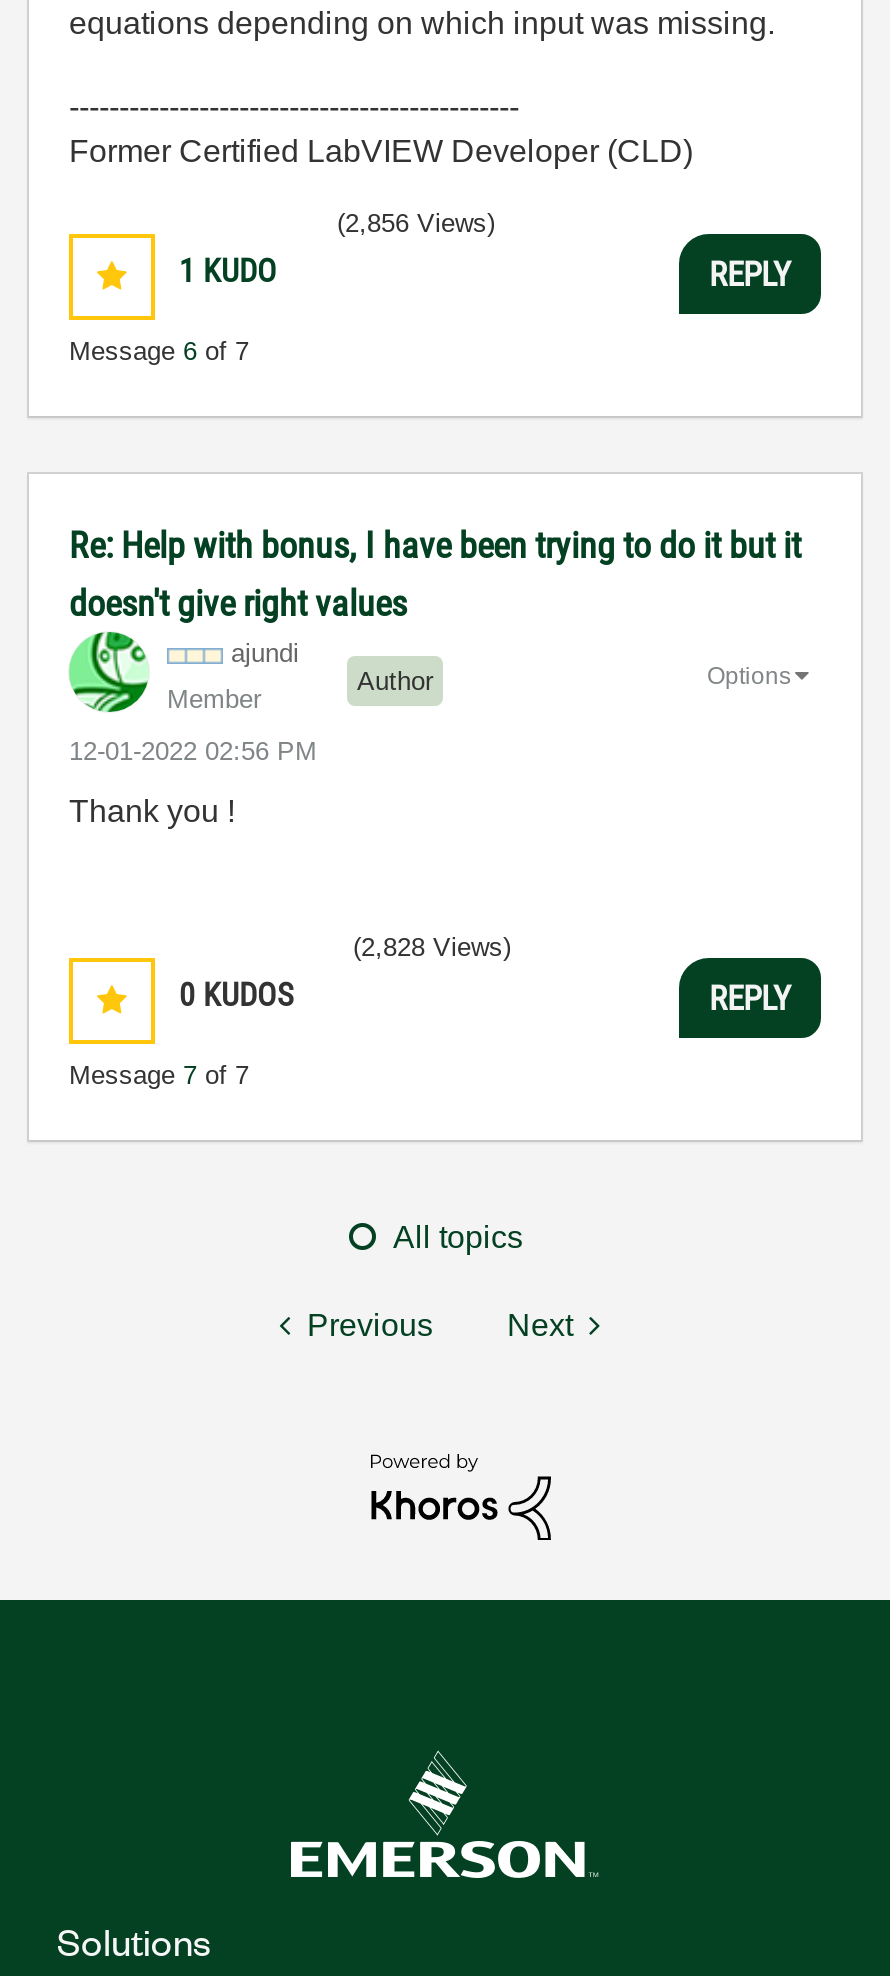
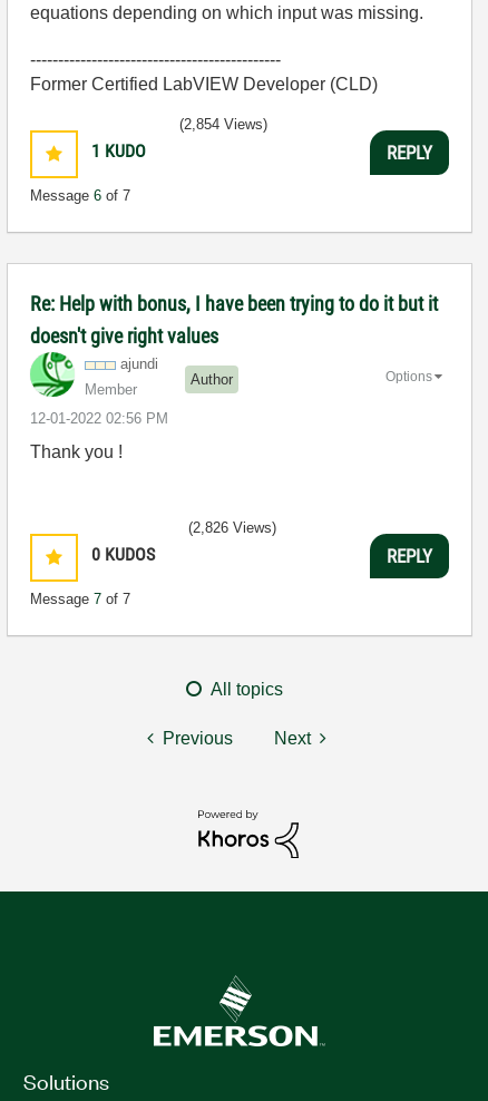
[337,208,495,238] (2,856 Views) -> [179,116,267,133] (2,854 Views)
[353,932,511,962] (2,828 Views) -> [188,519,276,536] (2,826 Views)

